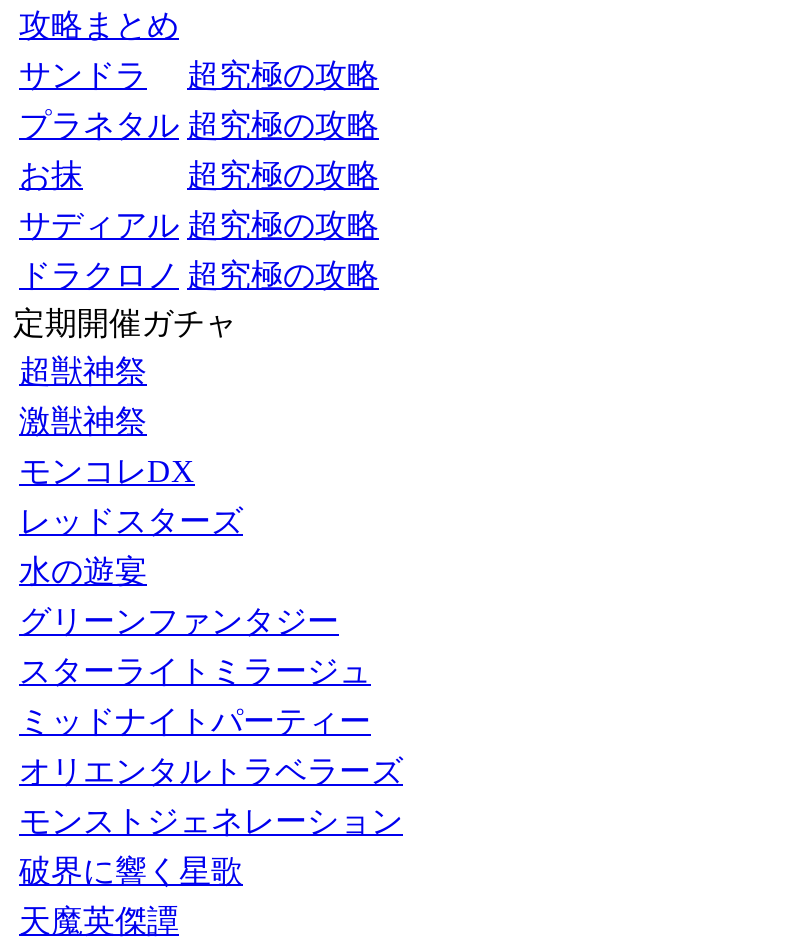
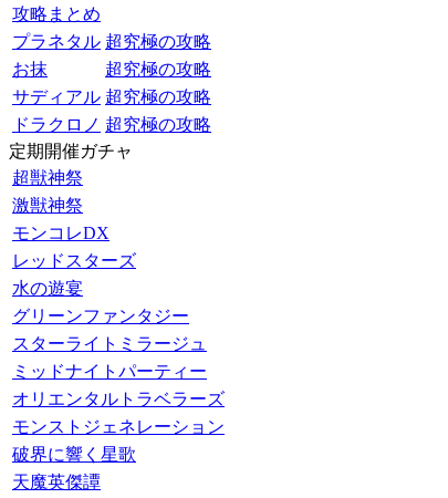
[19,58,379,92] サンドラ | 超究極の攻略 -> none

